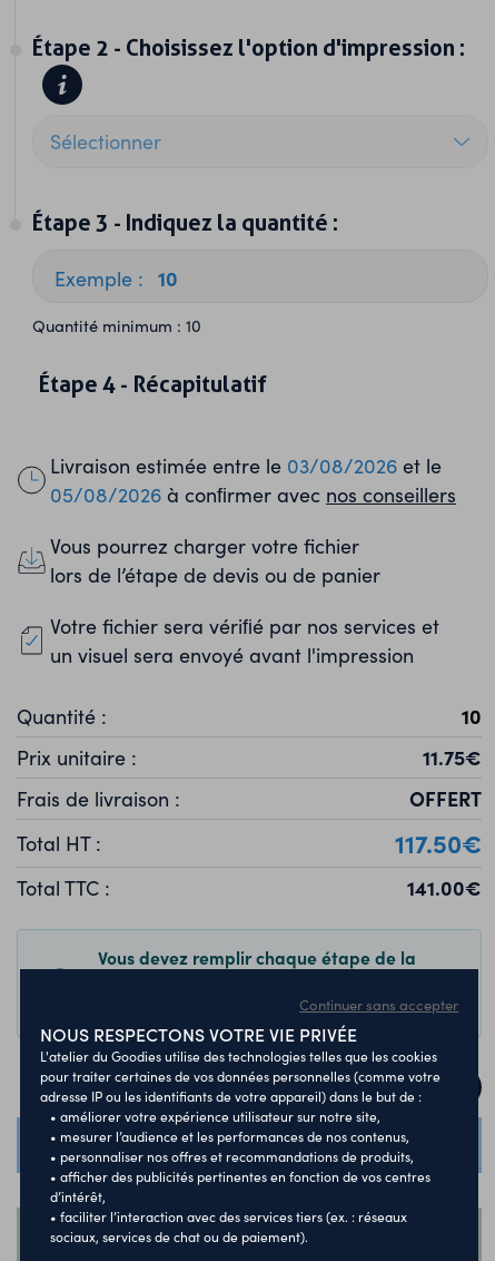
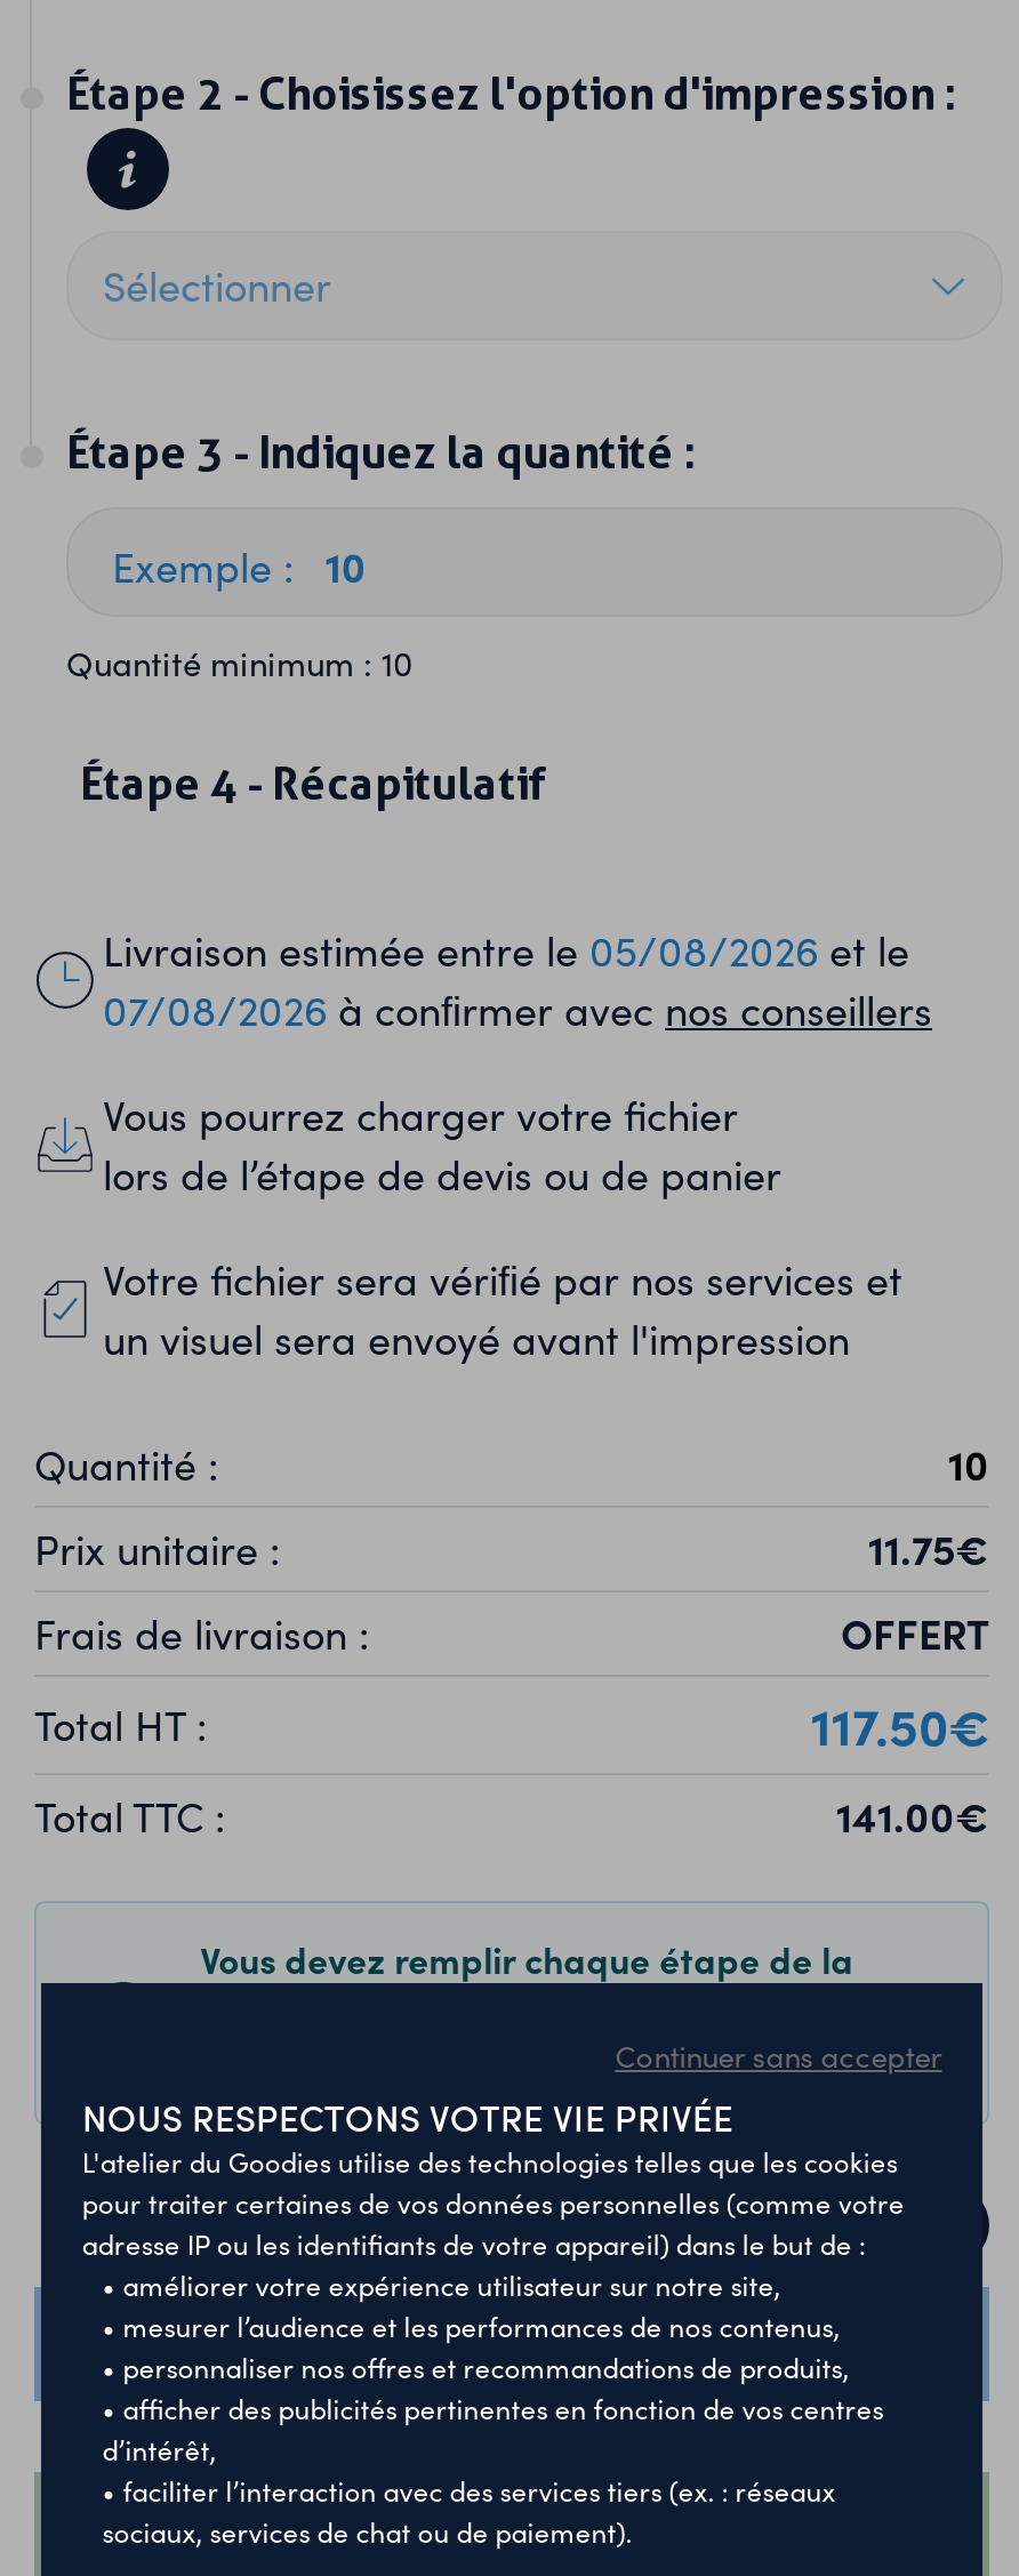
[50,453,442,479] Livraison estimée entre le 03/08/2026 et le -> [103,924,909,979] Livraison estimée entre le 05/08/2026 et le
[50,482,456,508] 05/08/2026 à conﬁrmer avec nos conseillers -> [103,983,932,1038] 07/08/2026 à conﬁrmer avec nos conseillers

